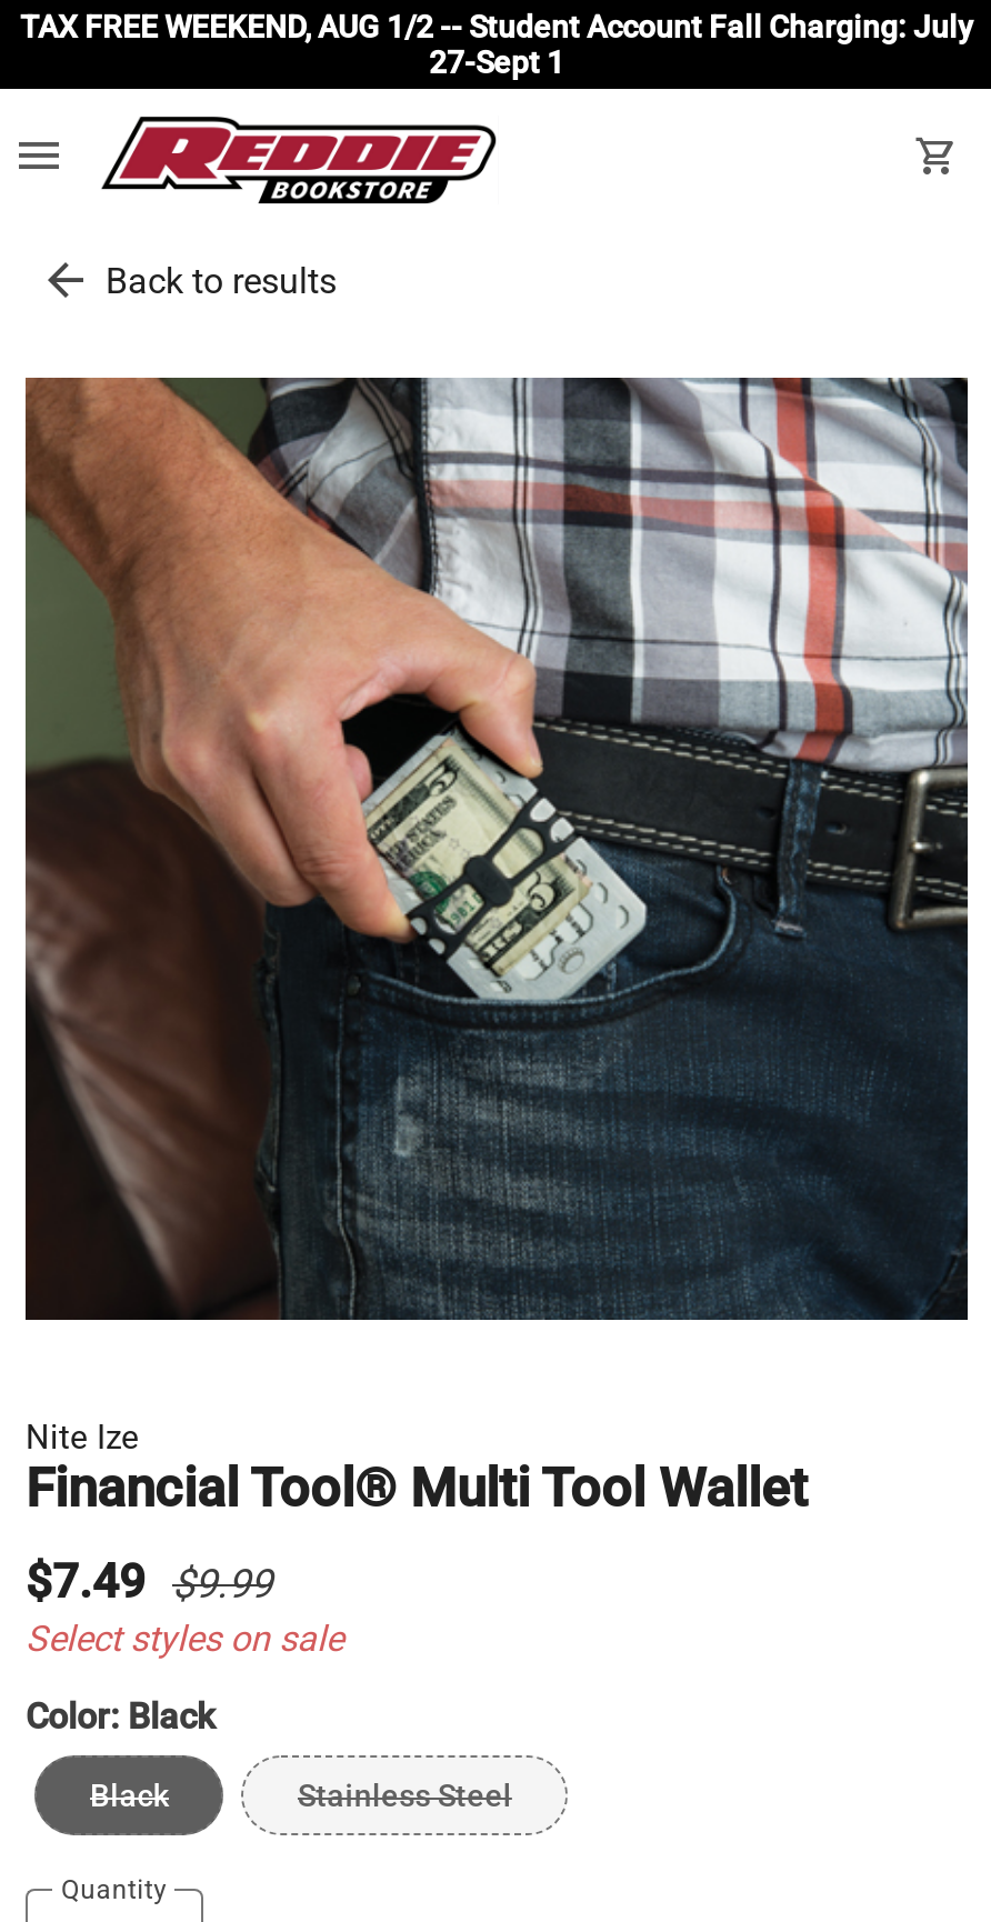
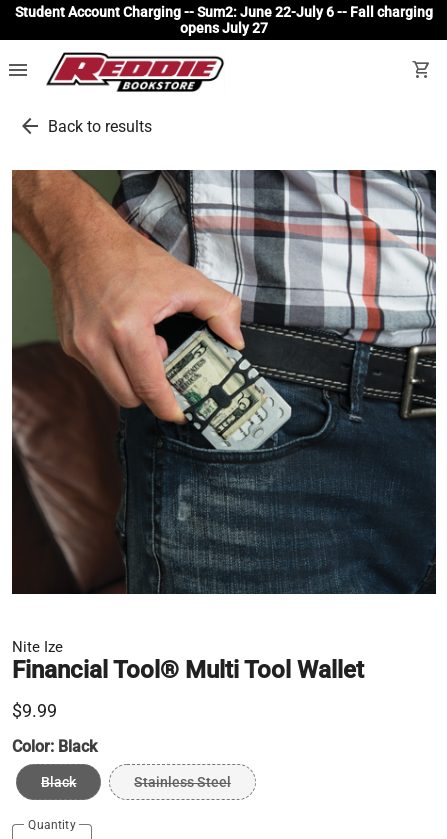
[20,9,973,80] TAX FREE WEEKEND, AUG 1/2 -- Student Account Fall Charging: July | 27-Sept 1 -> [15,4,433,36] Student Account Charging -- Sum2: June 22-July 6 -- Fall charging | opens July 27
[26,1556,343,1660] $7.49 $9.99 | Select styles on sale -> [12,700,57,721] $9.99

